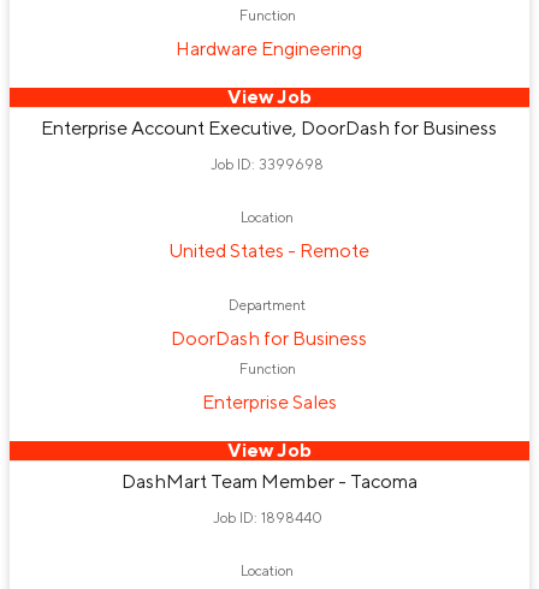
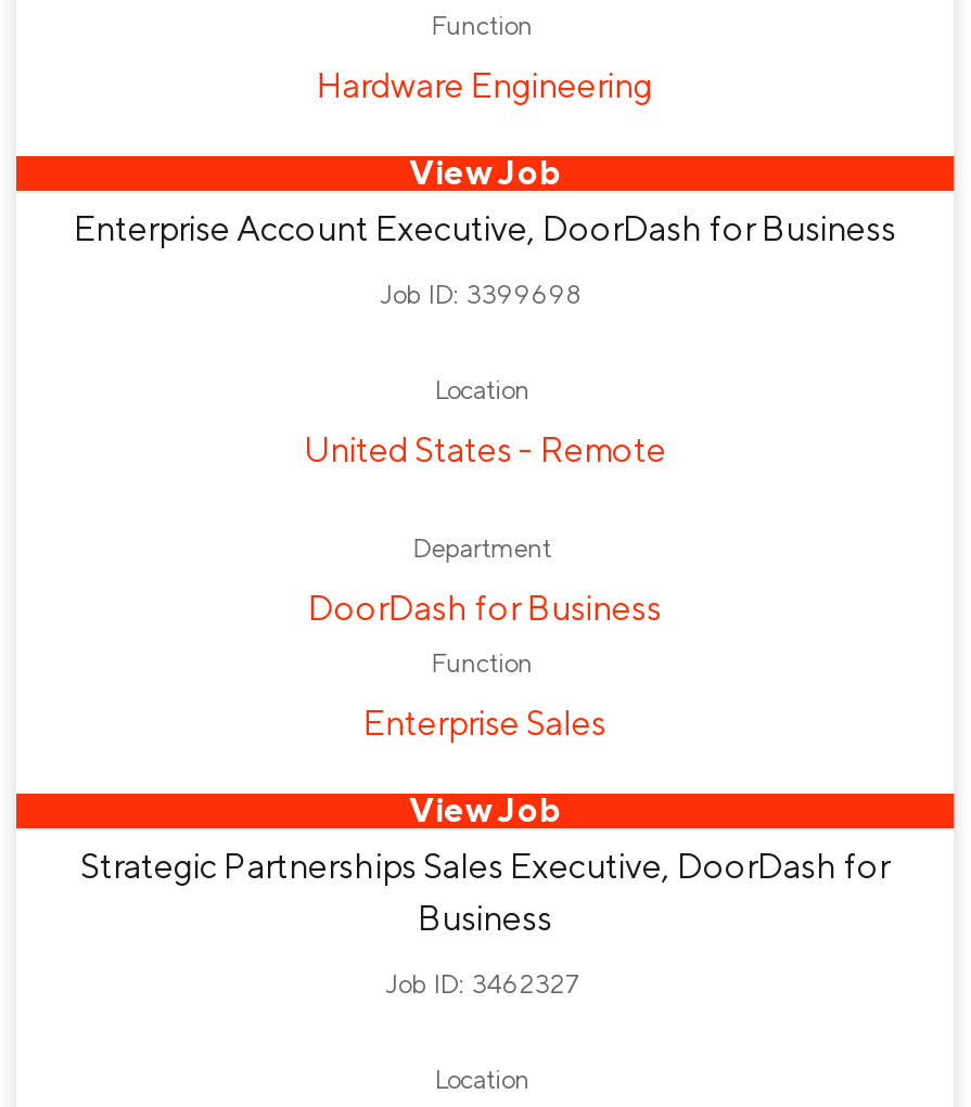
[121,470,417,493] DashMart Team Member - Tacoma -> [80,847,889,940] Strategic Partnerships Sales Executive, DoorDash for | Business
[213,510,322,527] Job ID: 1898440 -> [385,970,578,1001] Job ID: 3462327

